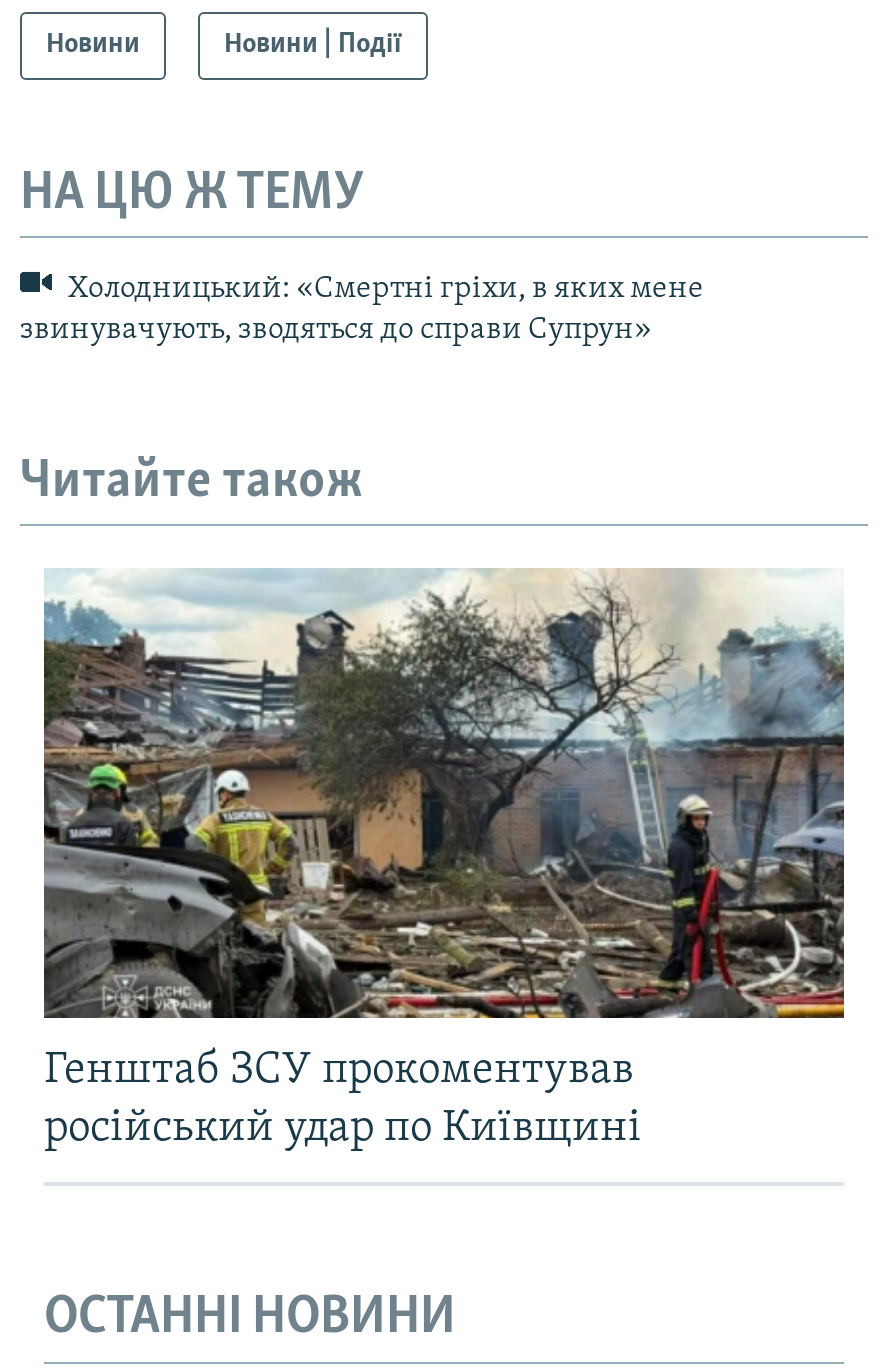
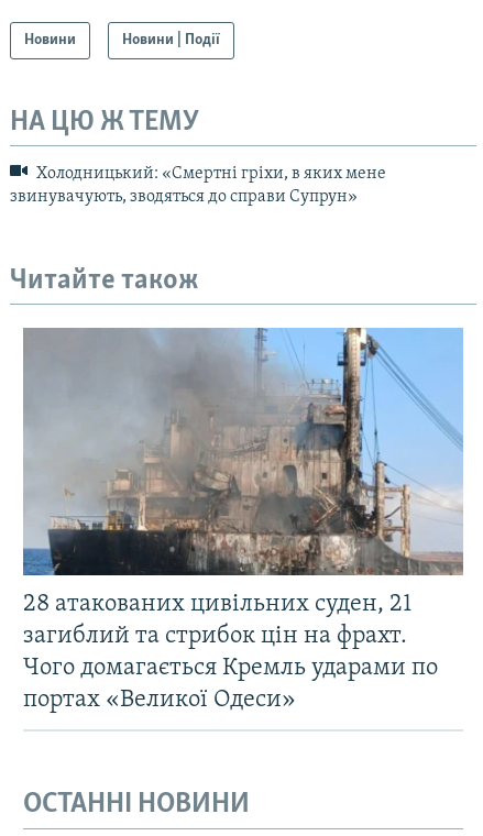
[42,568,846,1153] [image] | Генштаб ЗСУ прокоментував | російський удар по Київщині -> [22,328,463,713] [image] | 28 атакованих цивільних суден, 21 | загиблий та стрибок цін на фрахт. | Чого домагається Кремль ударами по | портах «Великої Одеси»

